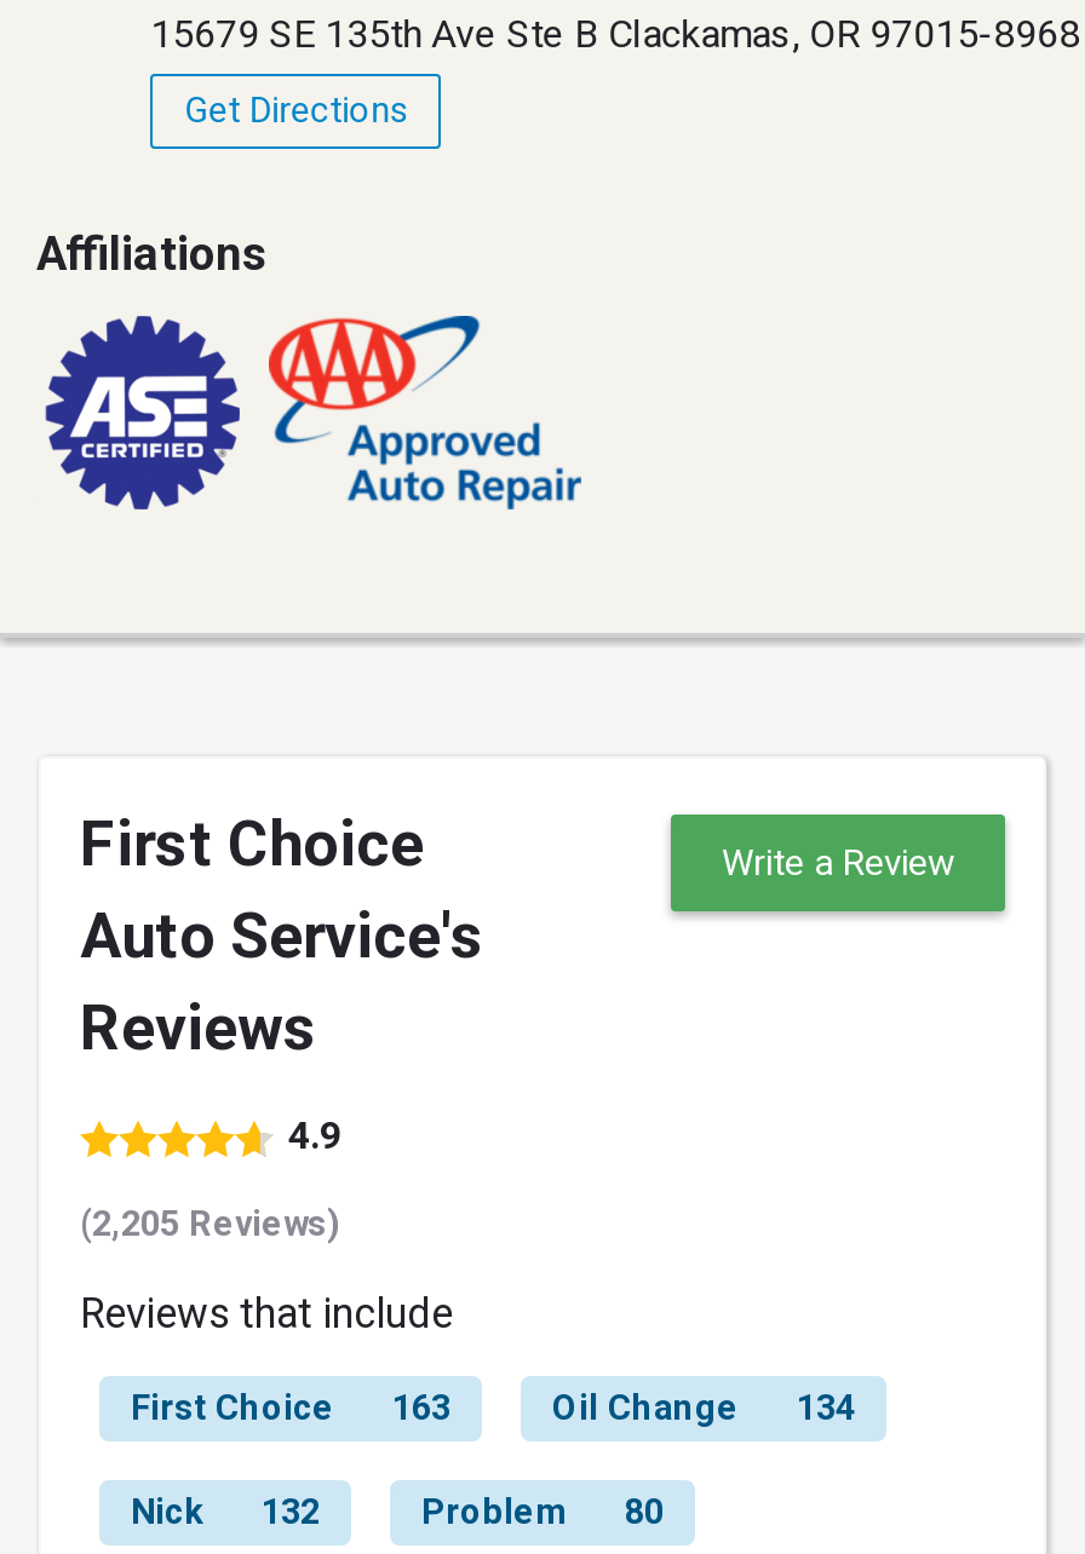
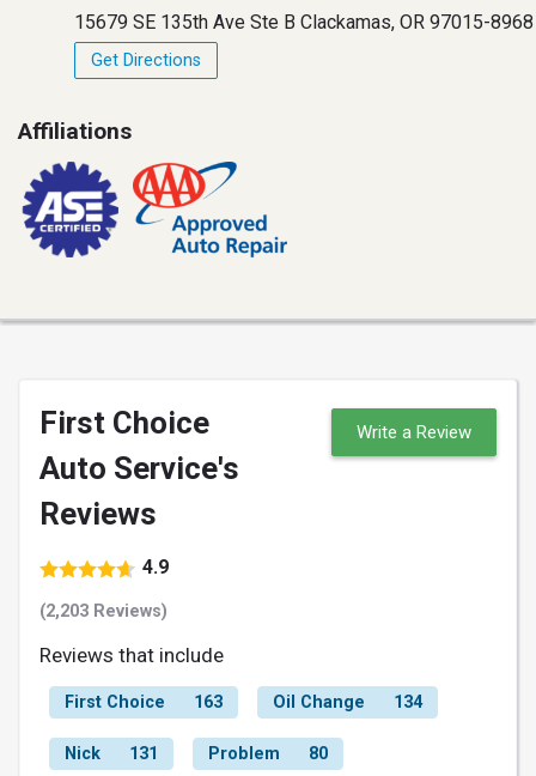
[80,1205,339,1246] (2,205 Reviews) -> [39,602,167,622] (2,203 Reviews)
[131,1493,320,1534] Nick 132 -> [65,744,158,765] Nick 131

